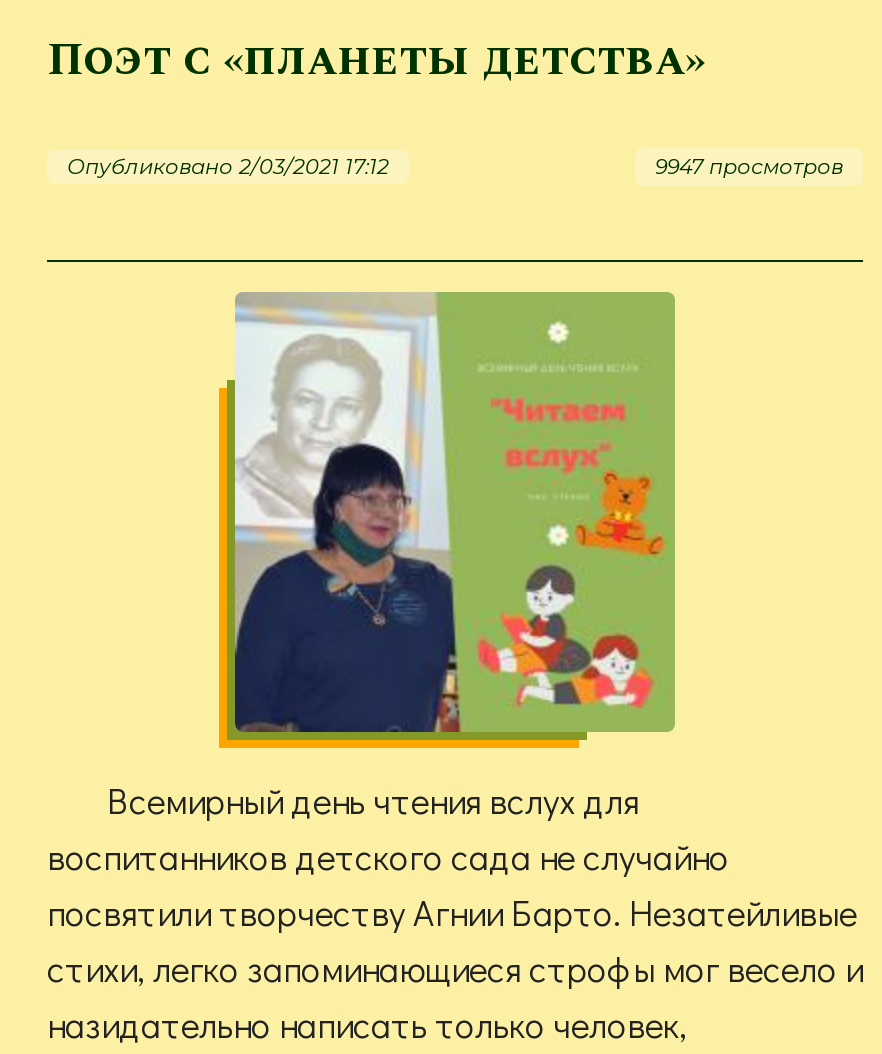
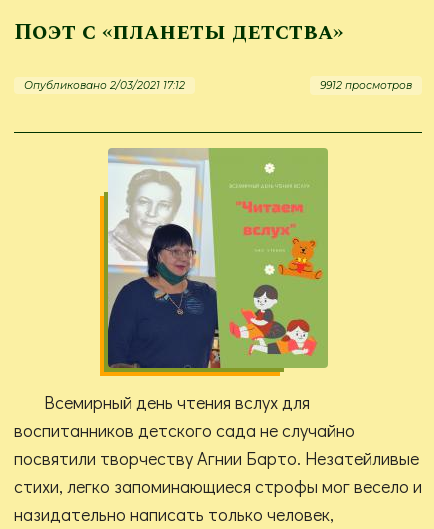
[655,154,843,180] 9947 просмотров -> [320,79,412,92] 9912 просмотров

